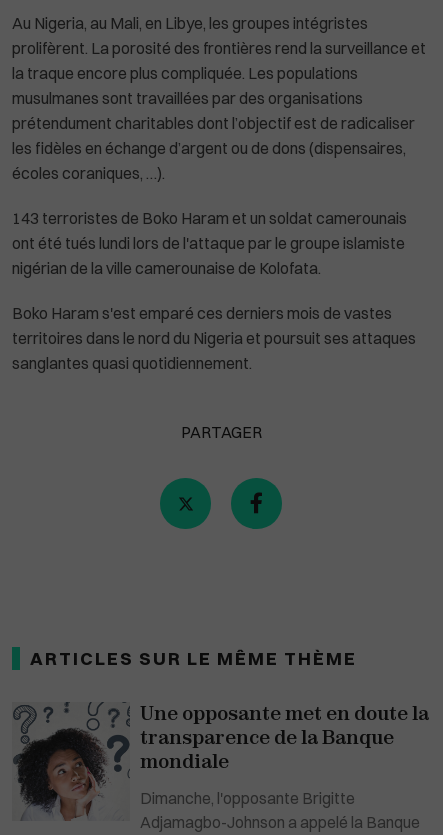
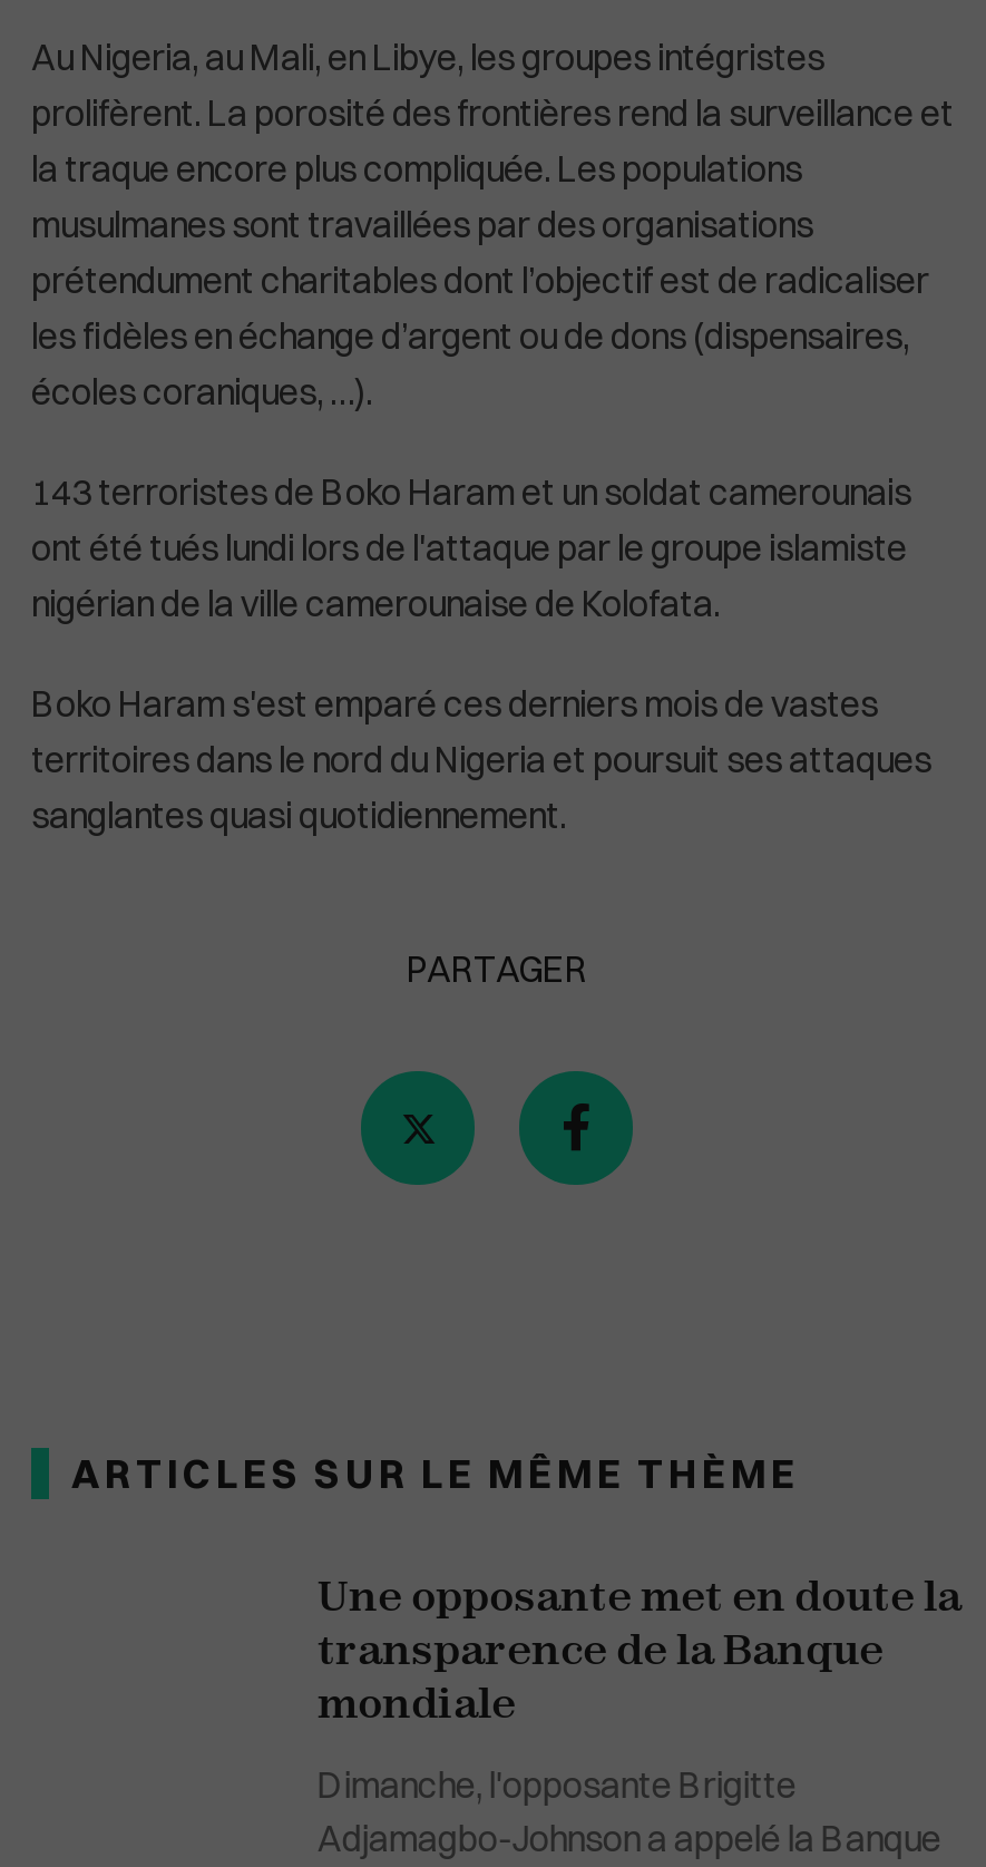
[12,701,131,822] [image] -> none

